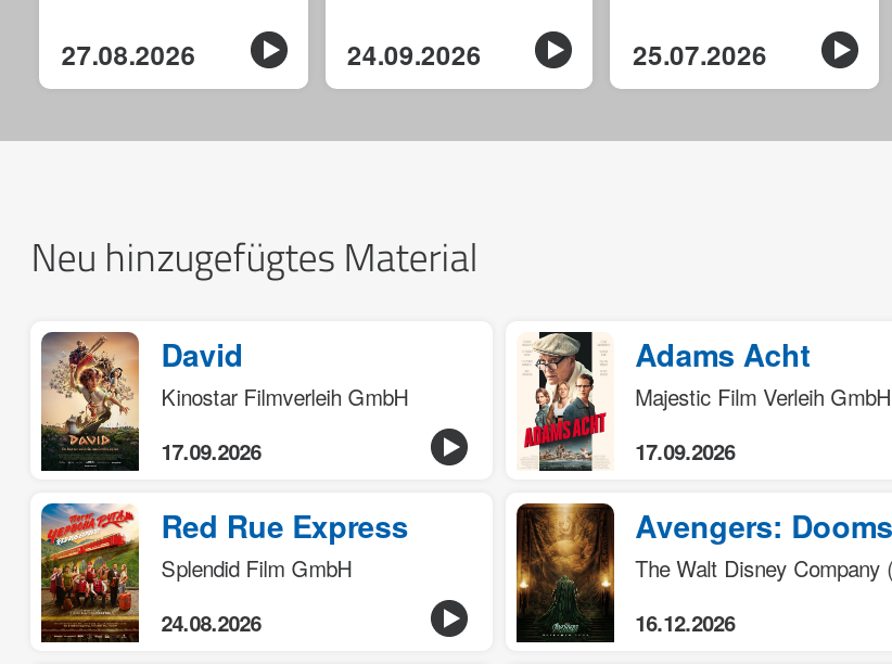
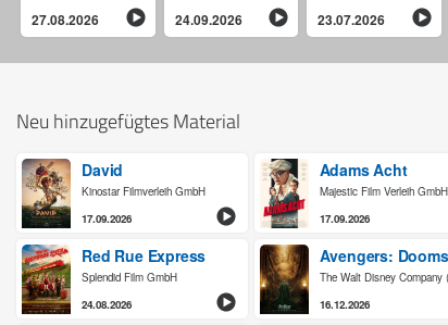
[633,35,767,74] 25.07.2026 -> [318,10,385,30] 23.07.2026

